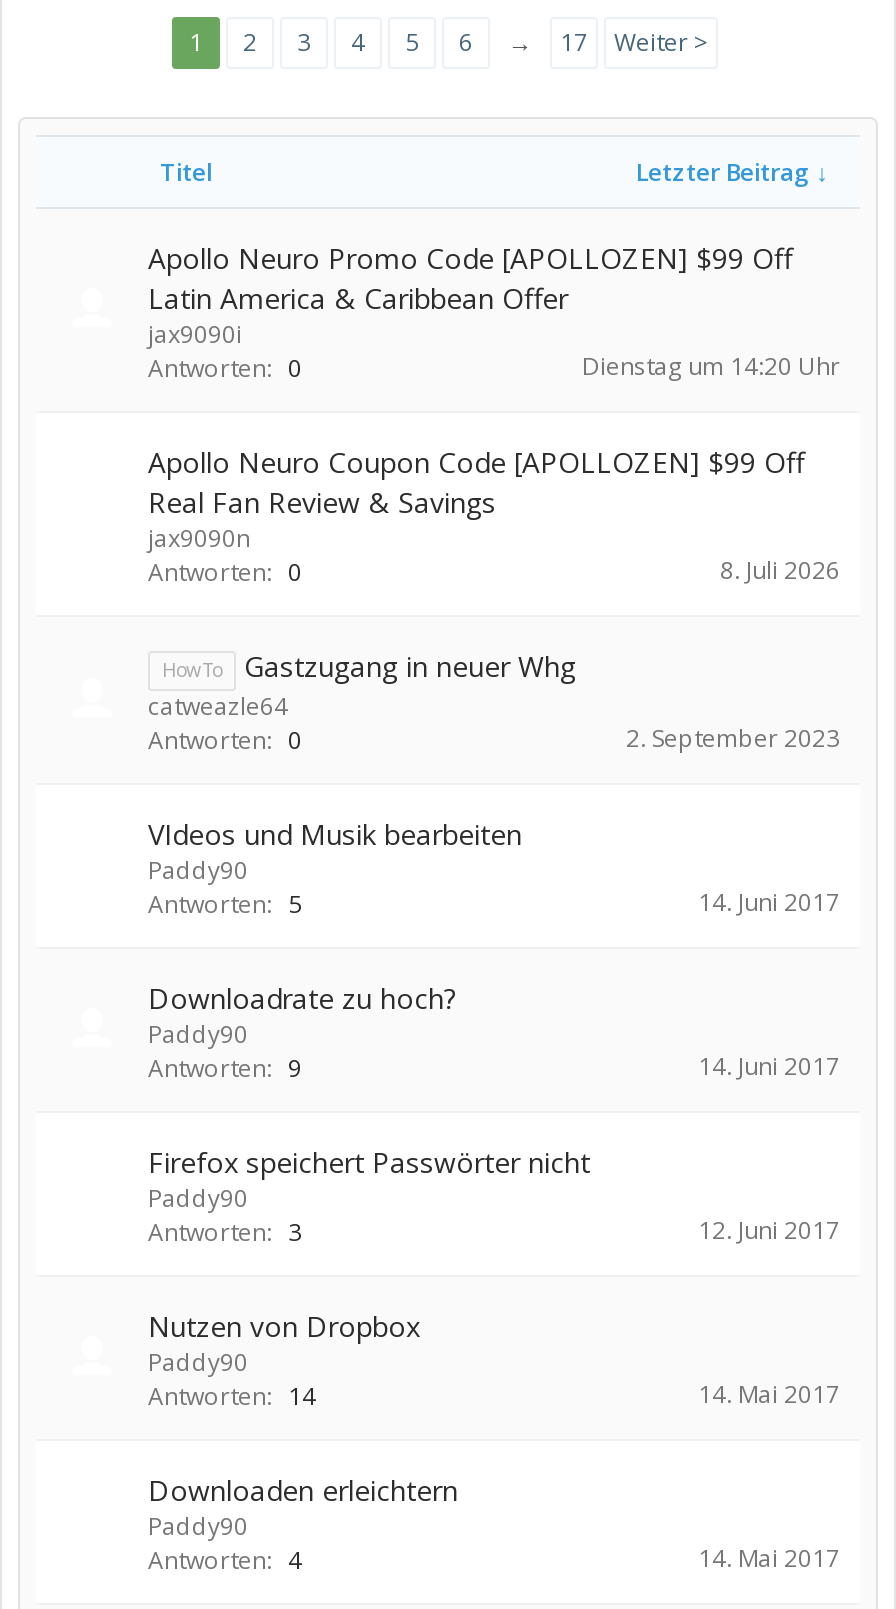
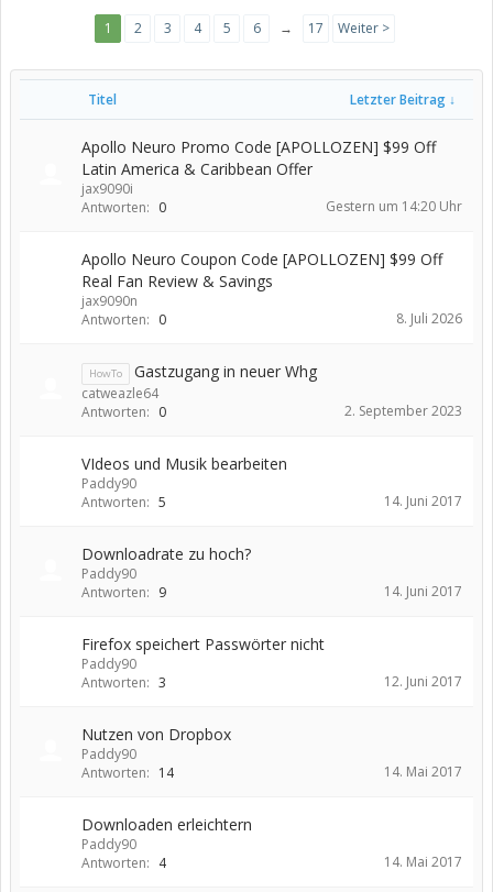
[582,349,840,383] Dienstag um 14:20 Uhr -> [326,197,462,216] Gestern um 14:20 Uhr

